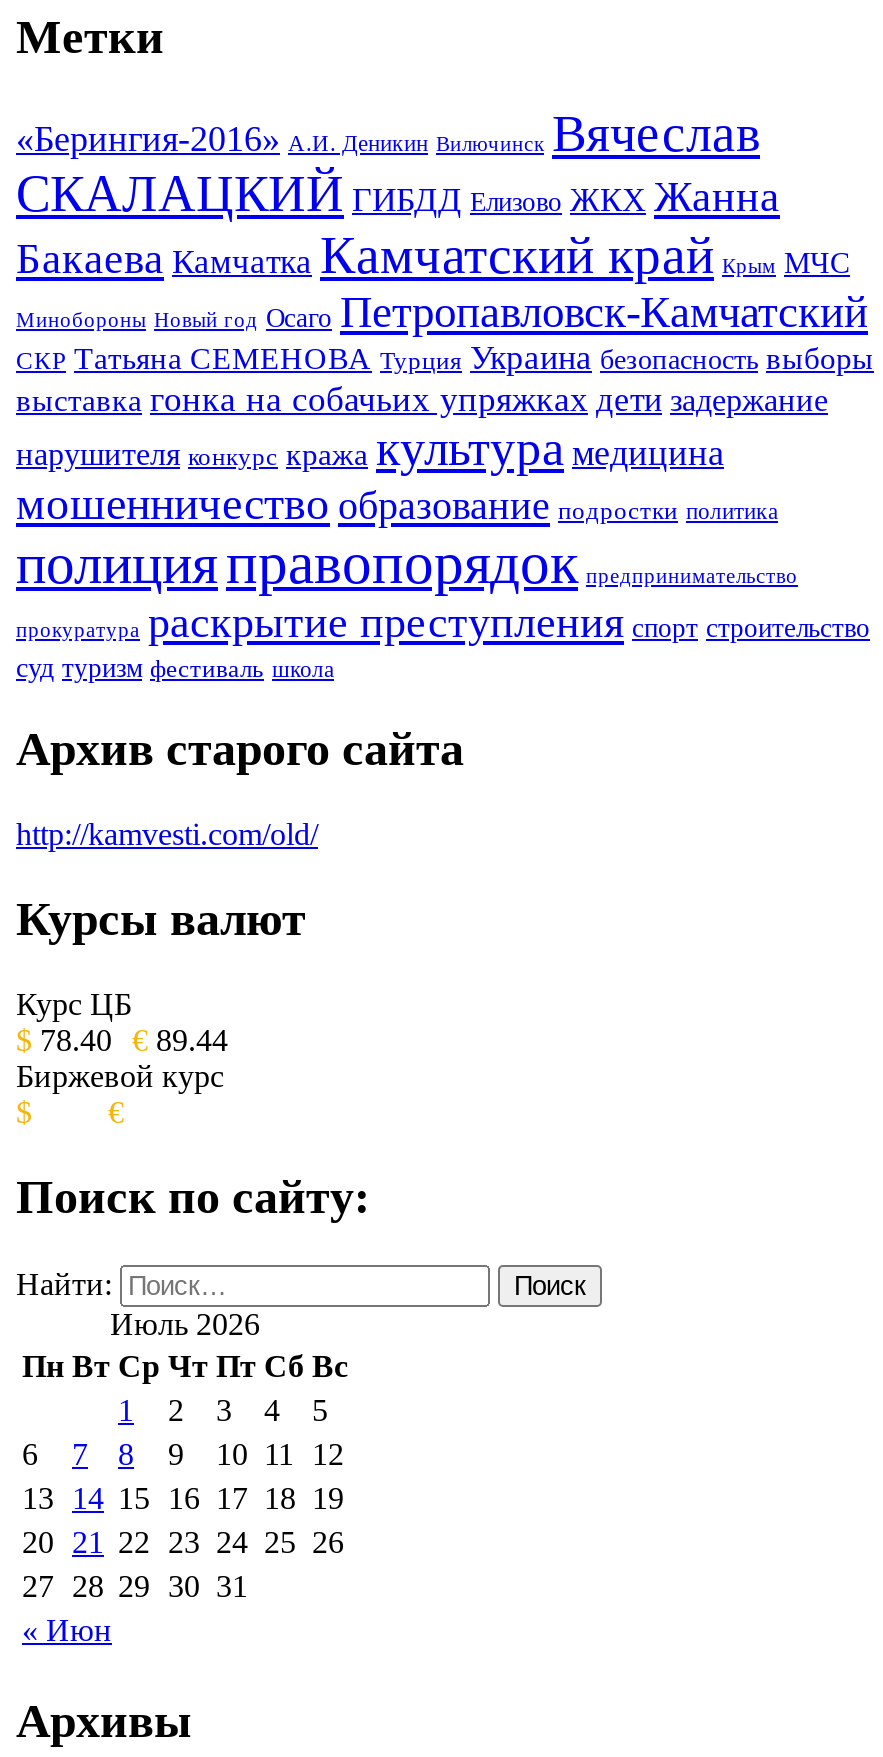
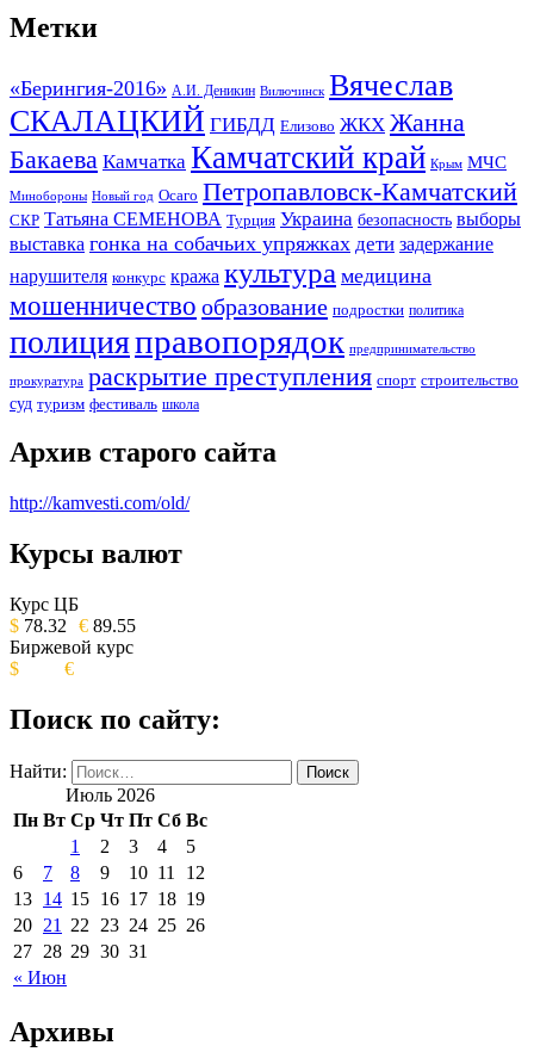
[16,1023,228,1057] $ 78.40 € 89.44 -> [10,616,136,636] $ 78.32 € 89.55

